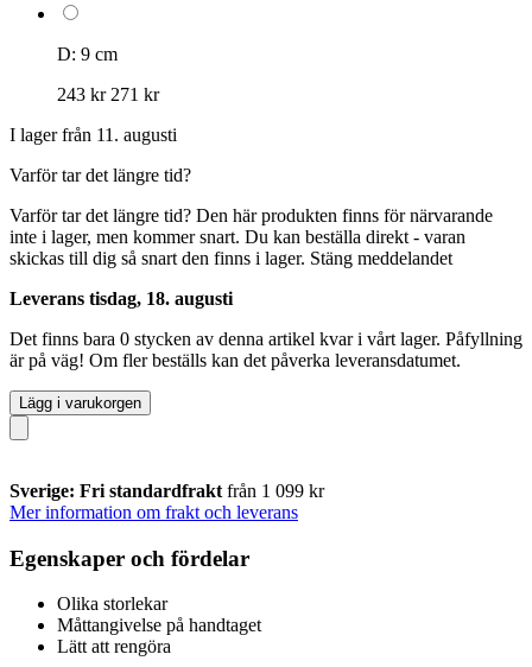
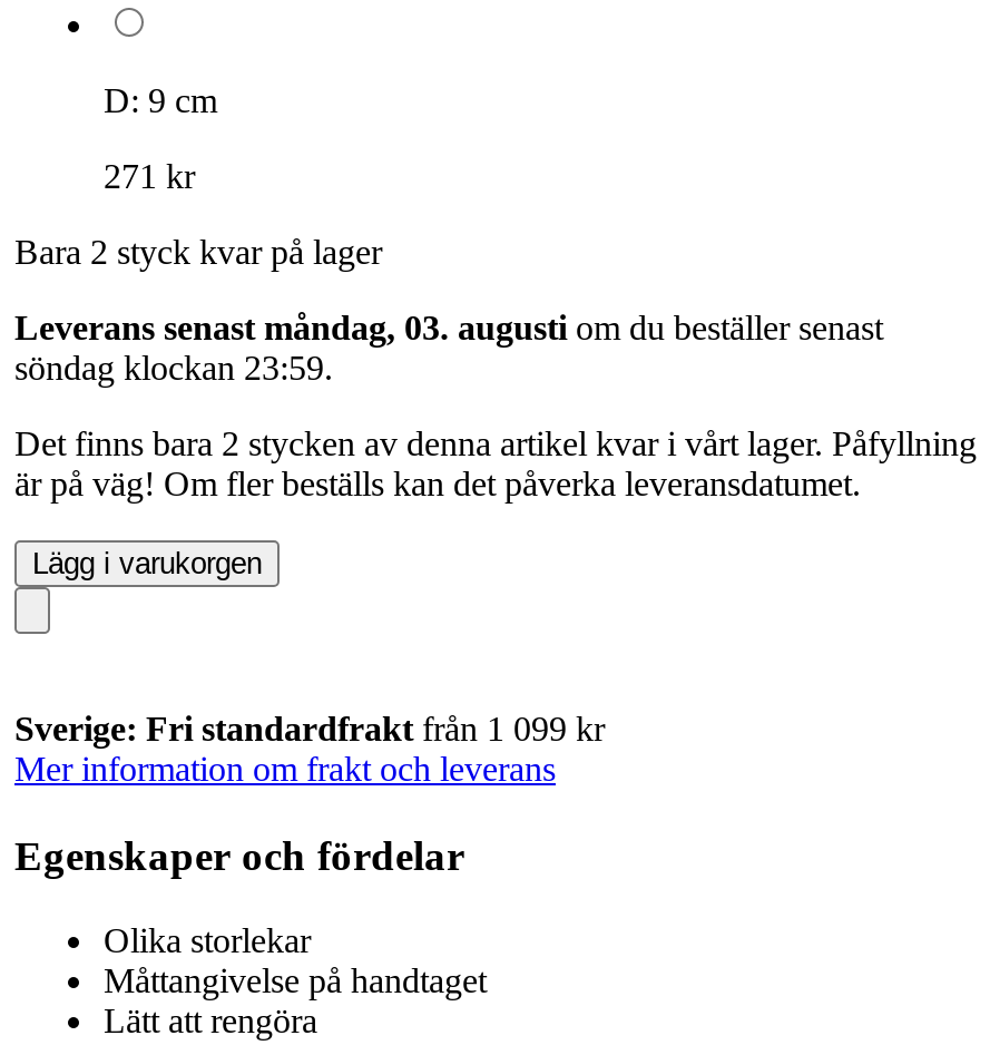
[9,84,522,349] 243 kr 271 kr | I lager från 11. augusti | Varför tar det längre tid? | Varför tar det längre tid? Den här produkten finns för närvarande | inte i lager, men kommer snart. Du kan beställa direkt - varan | skickas till dig så snart den finns i lager. Stäng meddelandet | Leverans tisdag, 18. augusti | Det finns bara 0 stycken av denna artikel kvar i vårt lager. Påfyllning -> [14,157,977,462] 271 kr | Bara 2 styck kvar på lager | Leverans senast måndag, 03. augusti om du beställer senast | söndag klockan 23:59. | Det finns bara 2 stycken av denna artikel kvar i vårt lager. Påfyllning

